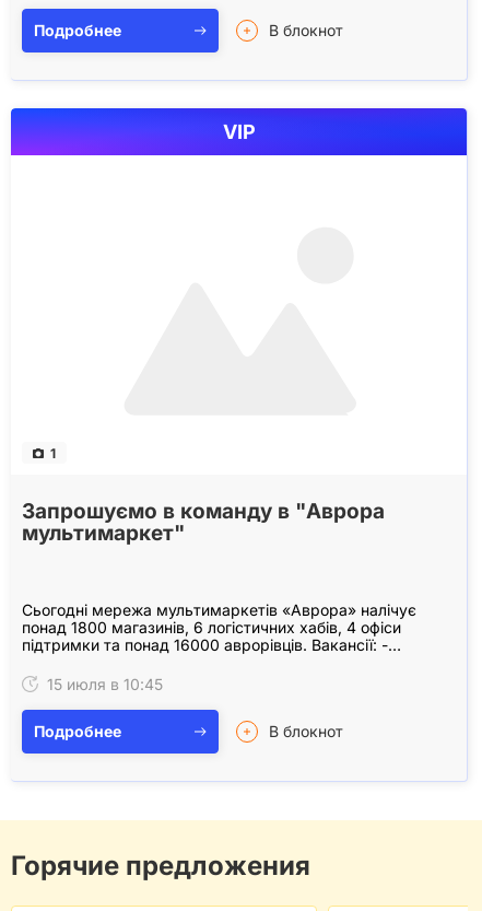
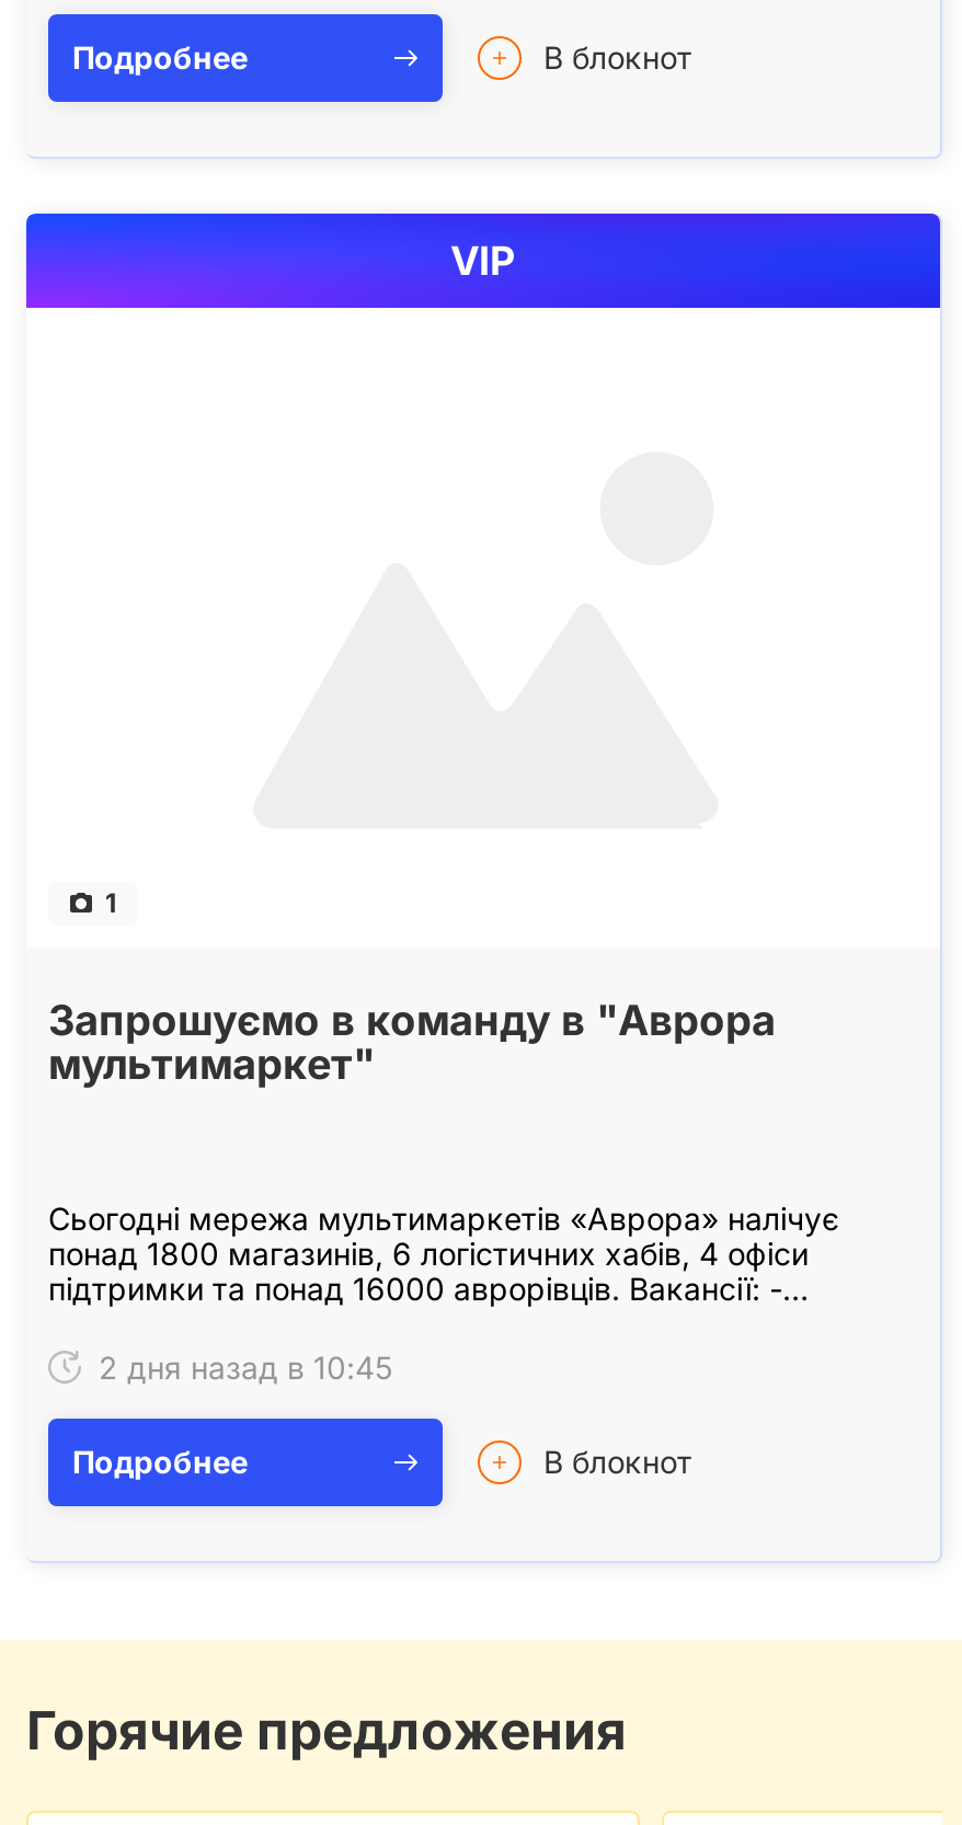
[43,675,163,694] 15 июля в 10:45 -> [90,1348,392,1386] 2 дня назад в 10:45

